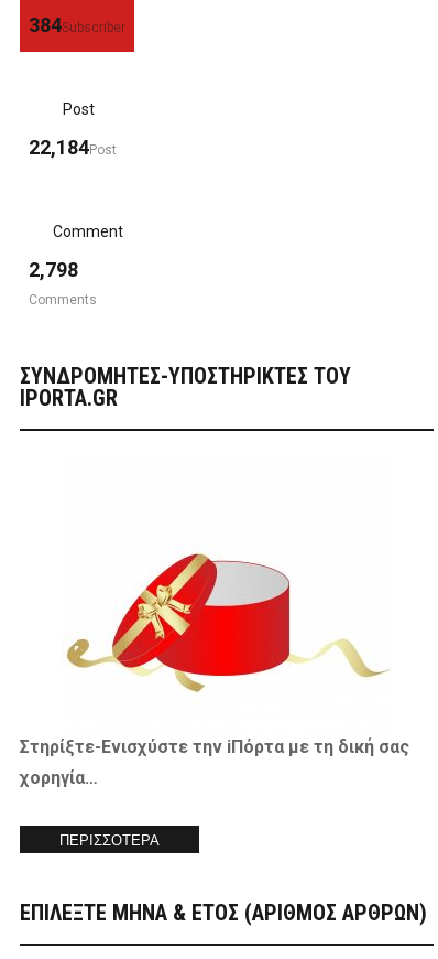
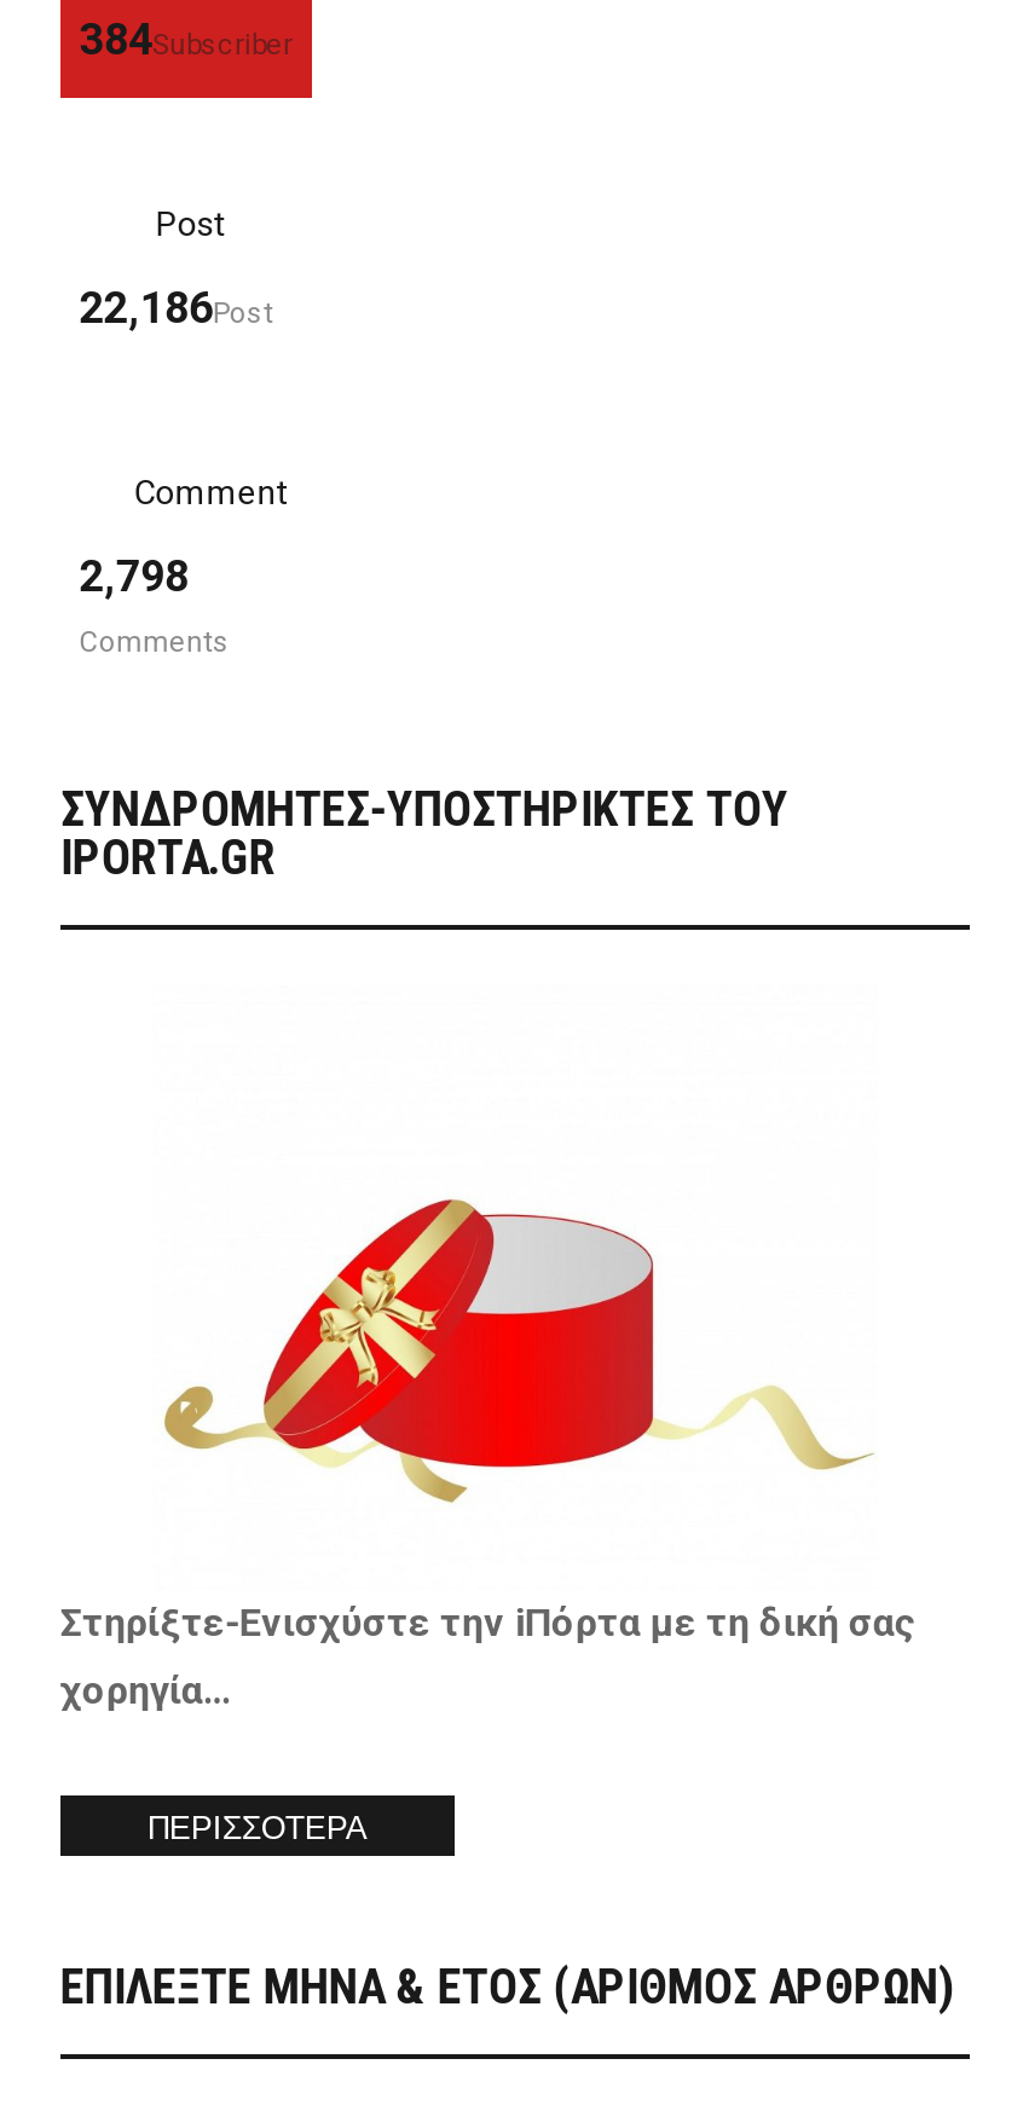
[28,135,116,158] 22,184Post -> [79,281,273,331] 22,186Post

